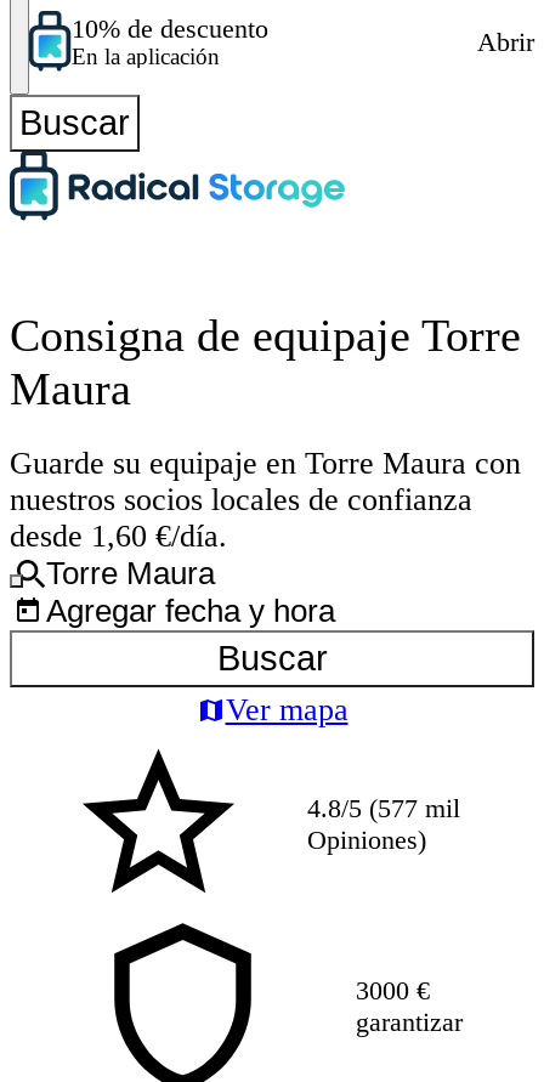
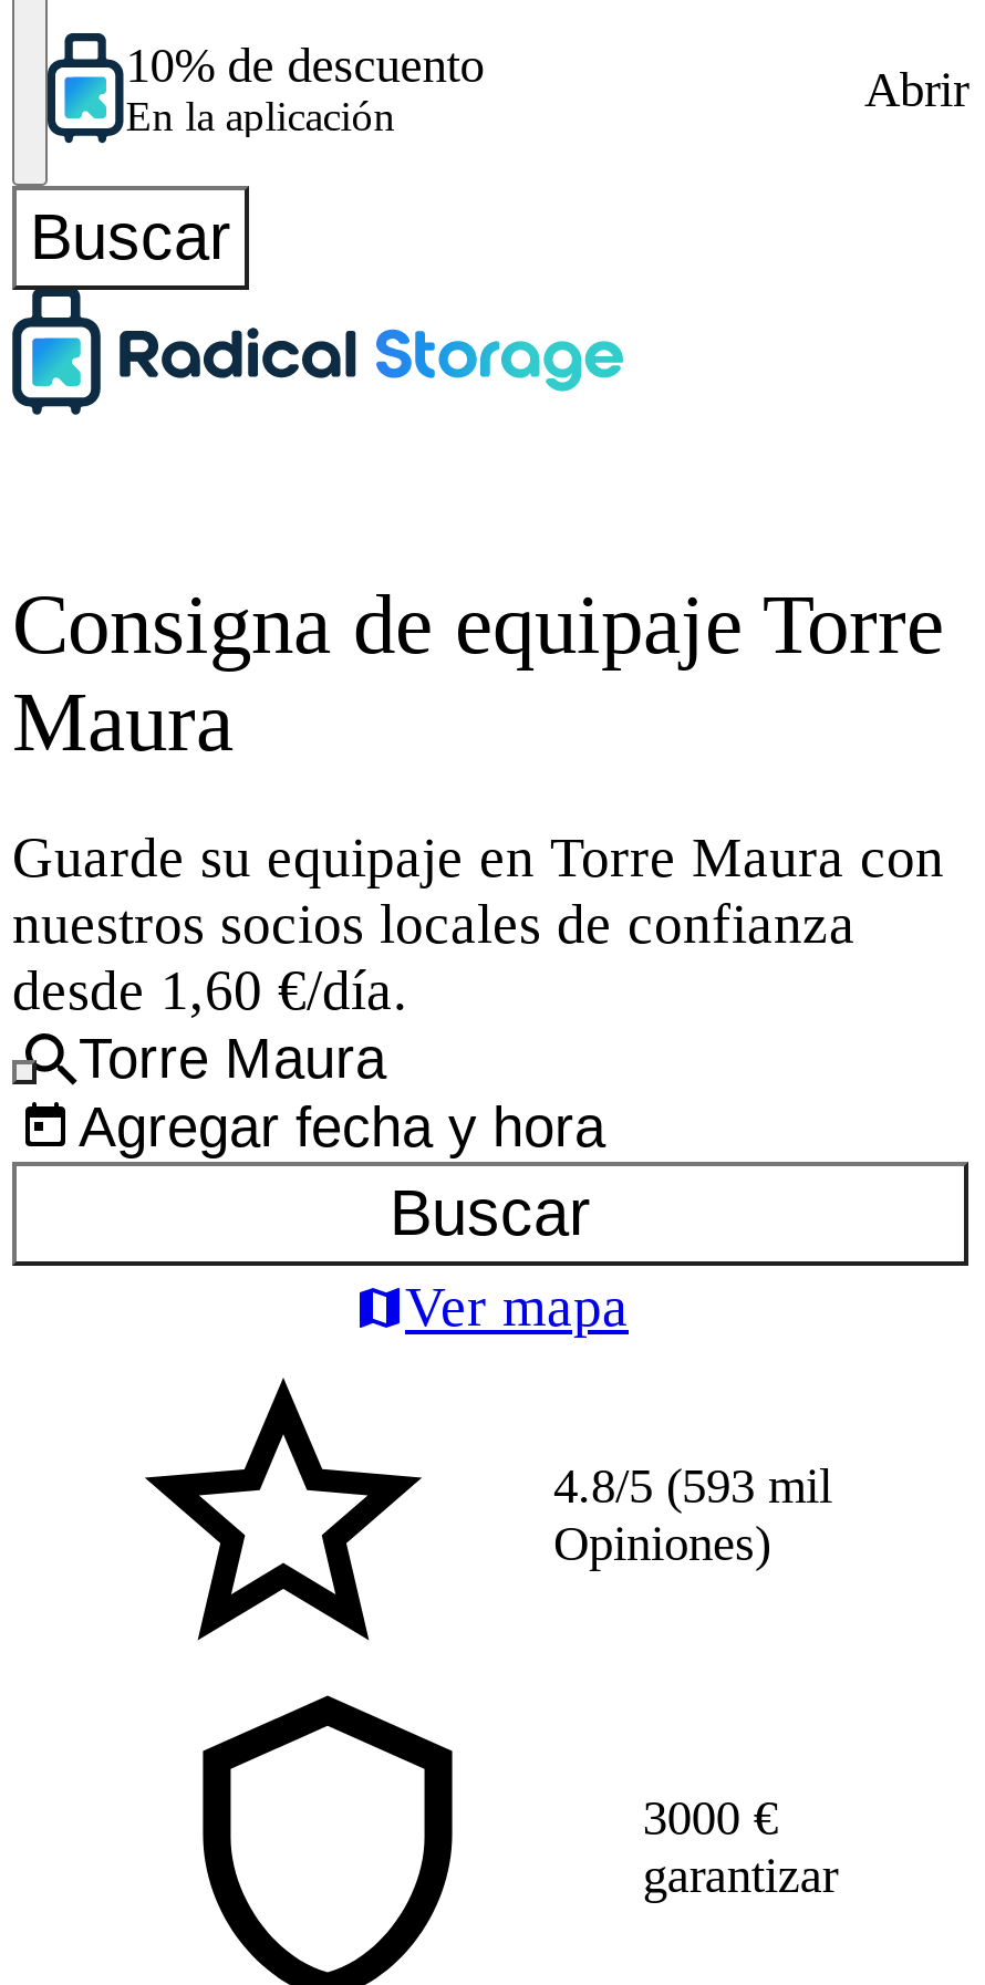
[307,793,460,824] 4.8/5 (577 mil -> [553,1459,832,1515] 4.8/5 (593 mil

